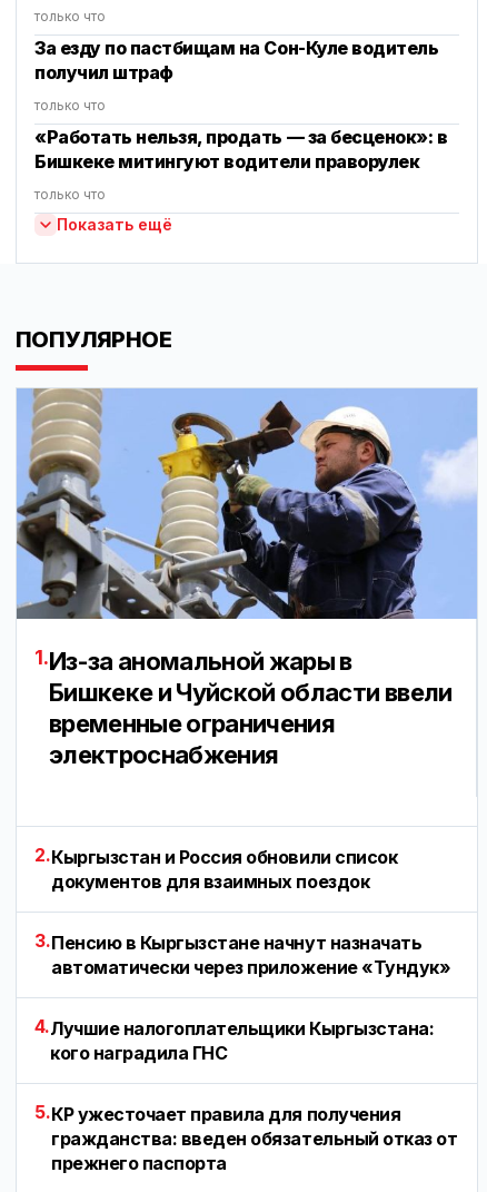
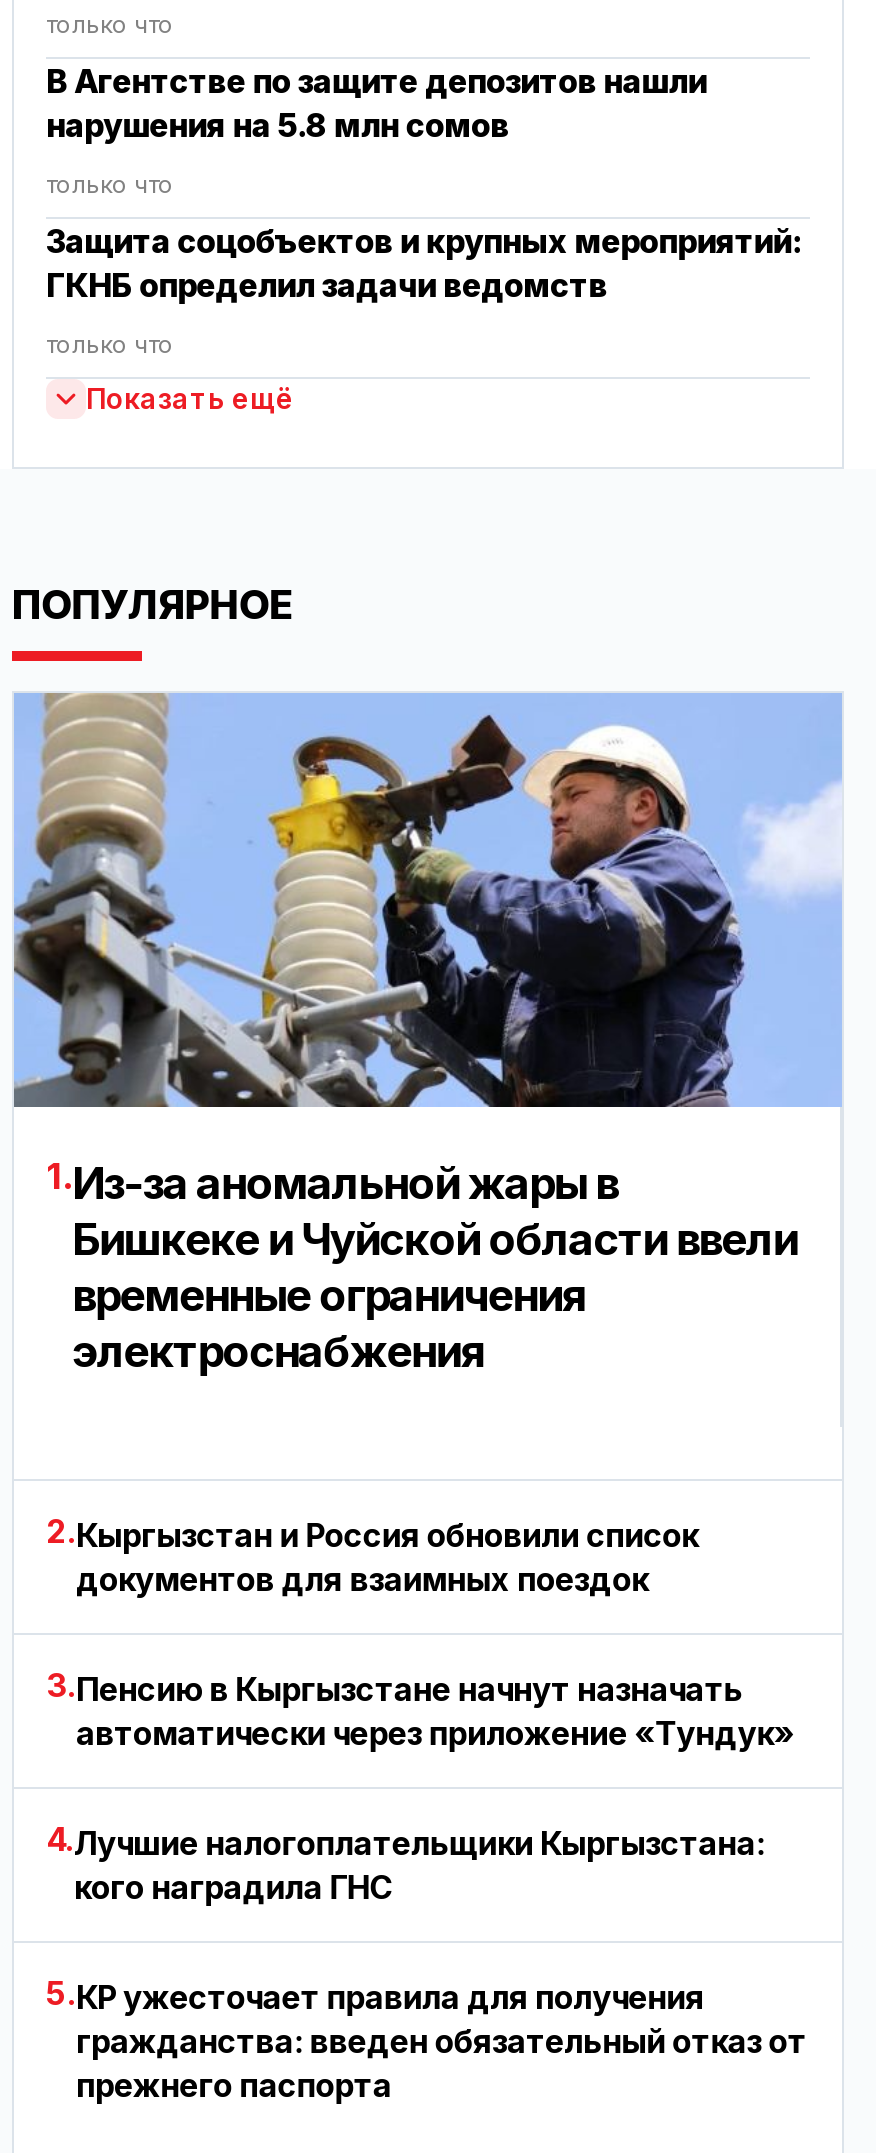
[34,37,438,84] За езду по пастбищам на Сон-Куле водитель | получил штраф -> [46,61,706,145] В Агентстве по защите депозитов нашли | нарушения на 5.8 млн сомов
[34,126,447,173] «Работать нельзя, продать — за бесценок»: в | Бишкеке митингуют водители праворулек -> [46,221,801,305] Защита соцобъектов и крупных мероприятий: | ГКНБ определил задачи ведомств

